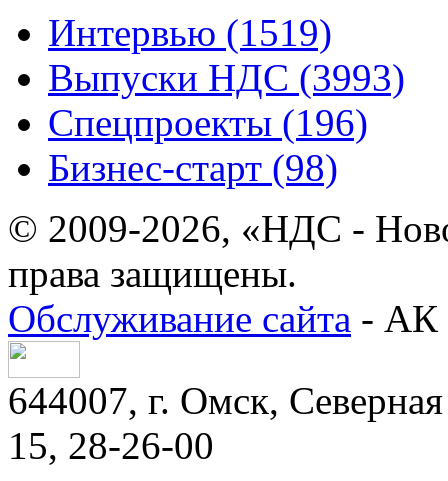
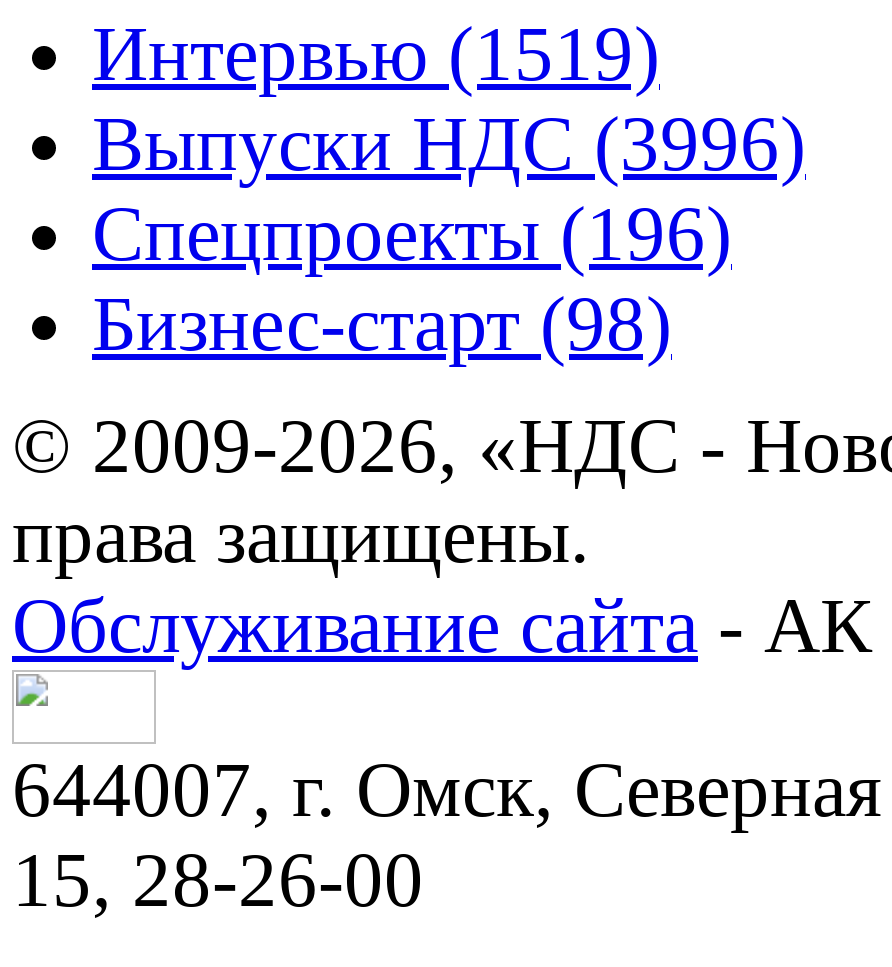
[48,56,405,99] Выпуски НДС (3993) -> [92,100,806,186] Выпуски НДС (3996)

